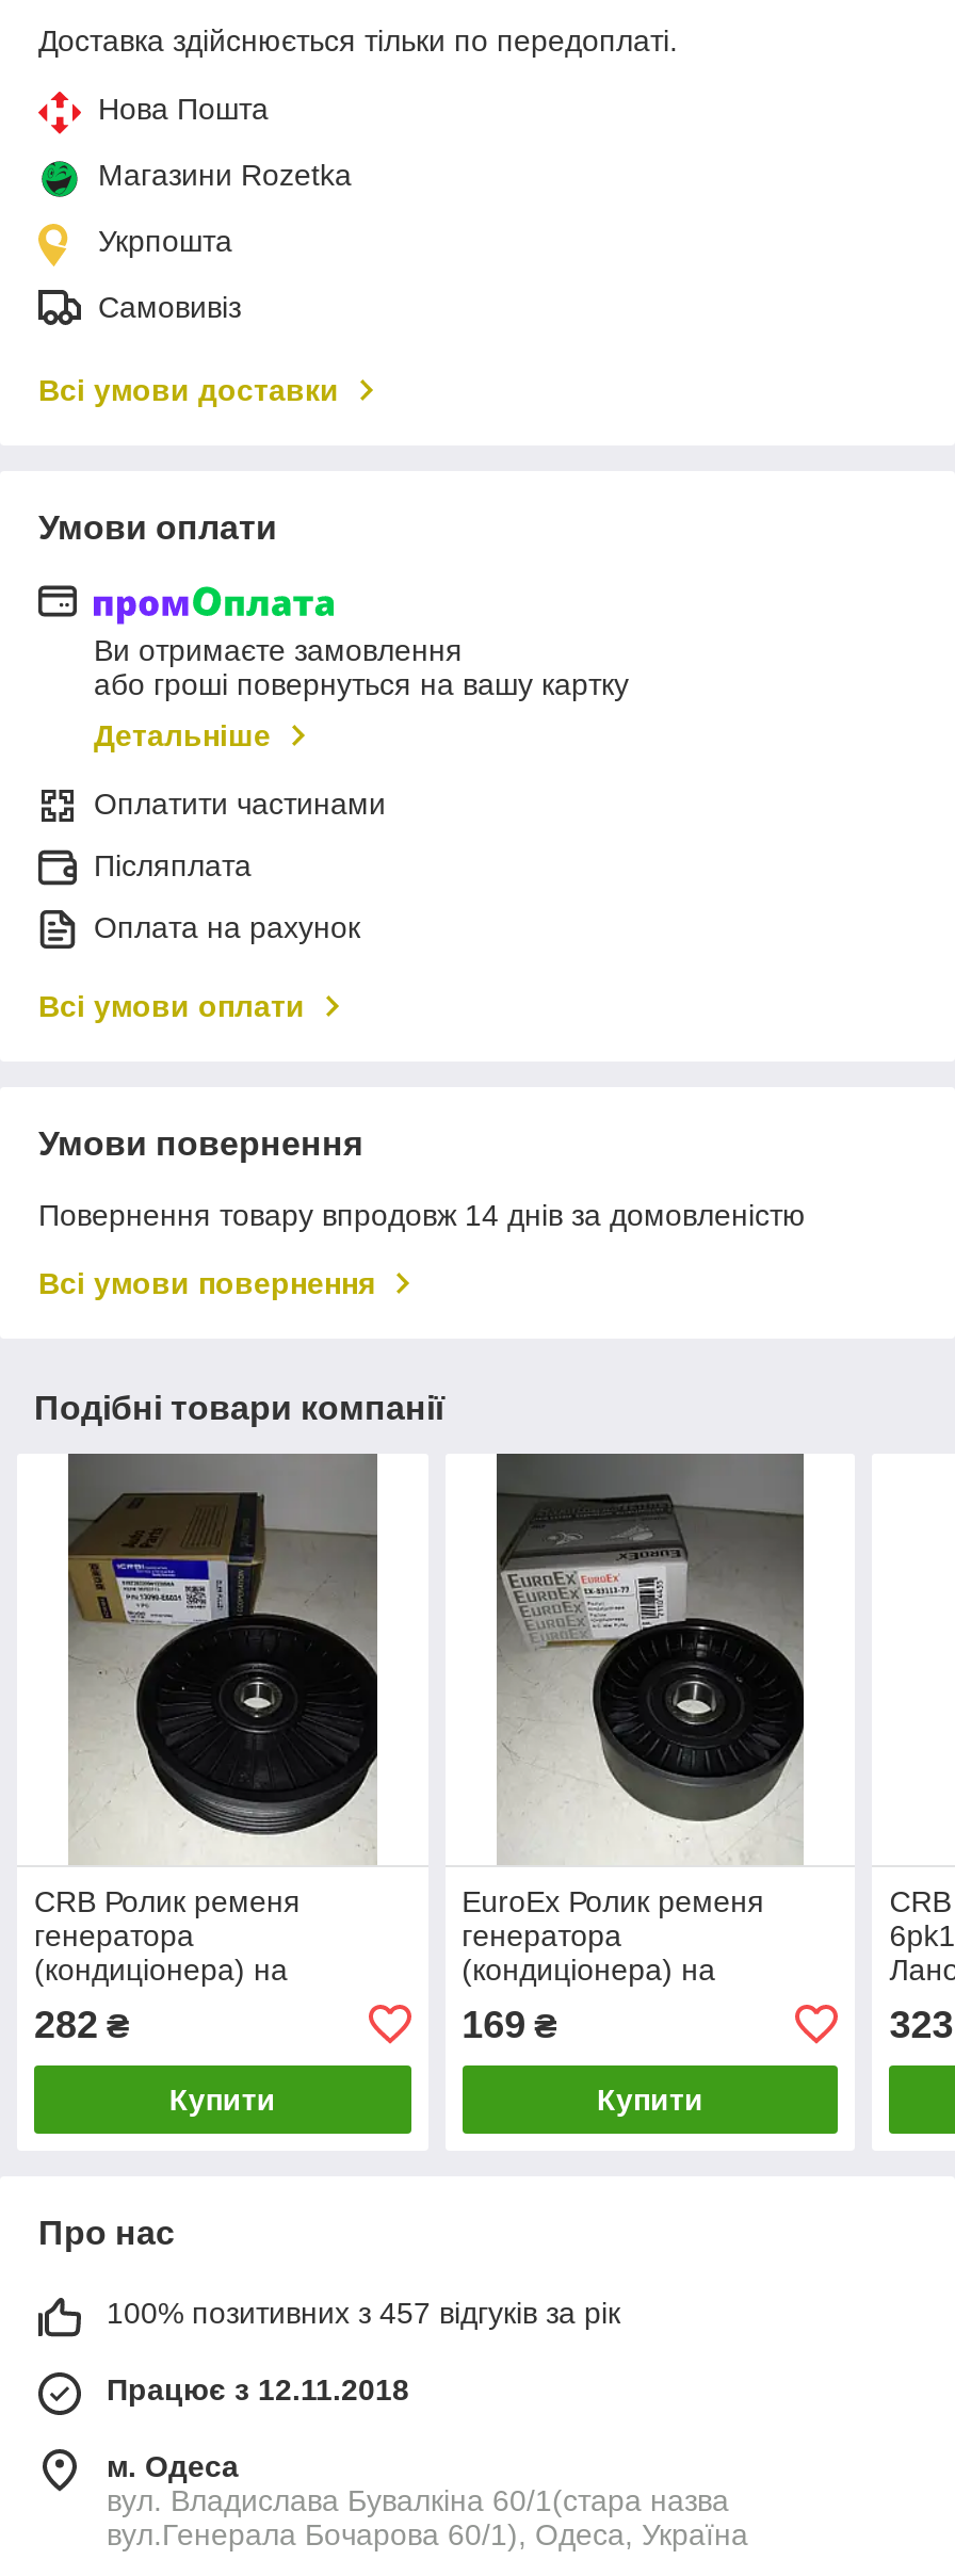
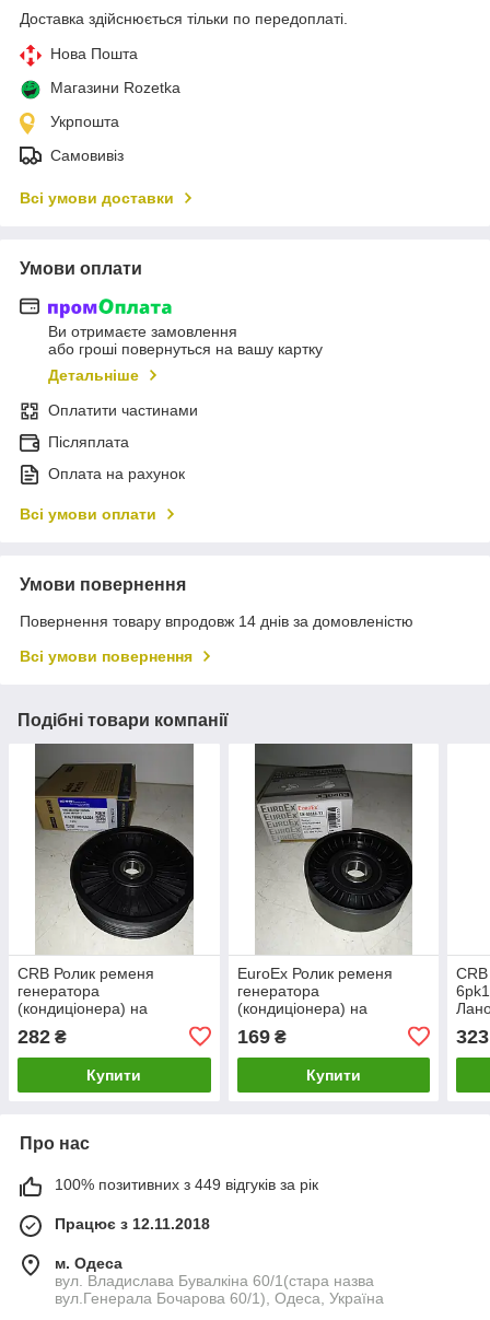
[107,2295,620,2329] 100% позитивних з 457 відгуків за рік -> [55,1175,318,1193] 100% позитивних з 449 відгуків за рік

